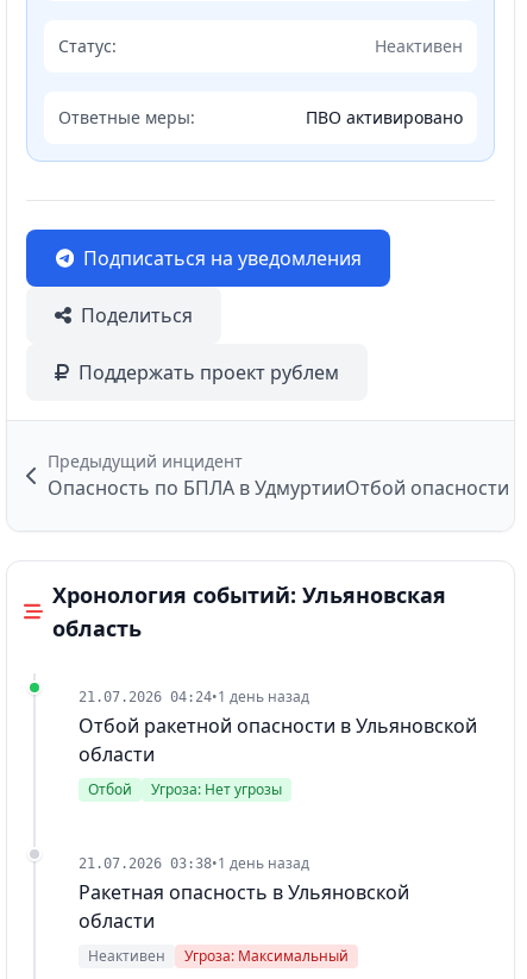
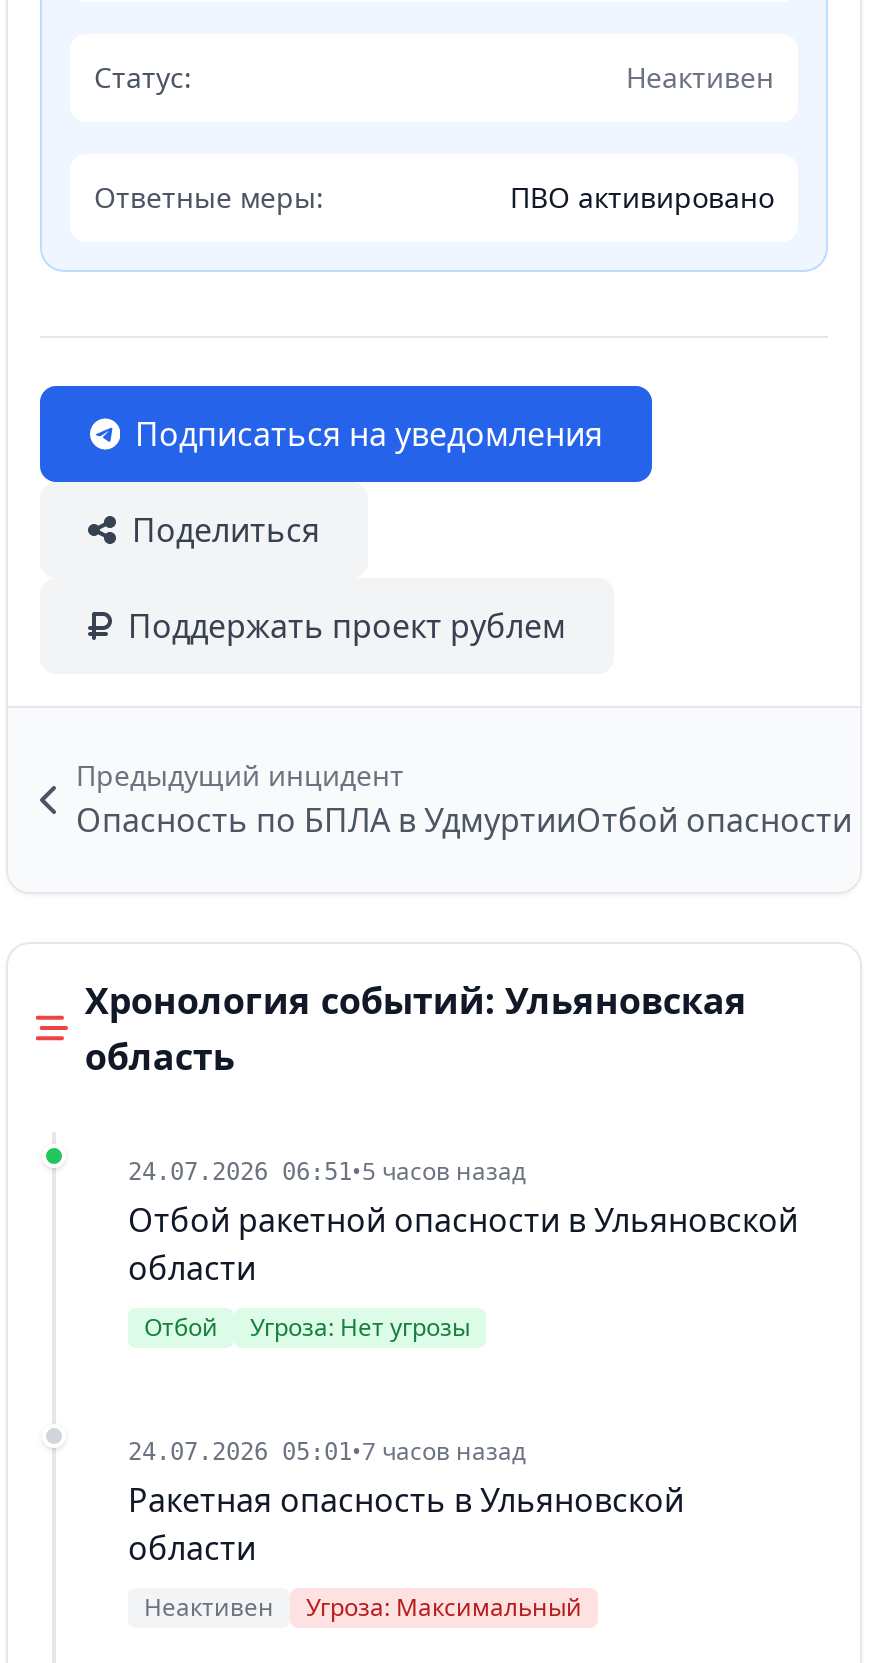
[79,687,309,707] 21.07.2026 04:24•1 день назад -> [128,1155,526,1189] 24.07.2026 06:51•5 часов назад
[79,854,309,874] 21.07.2026 03:38•1 день назад -> [128,1435,526,1469] 24.07.2026 05:01•7 часов назад

